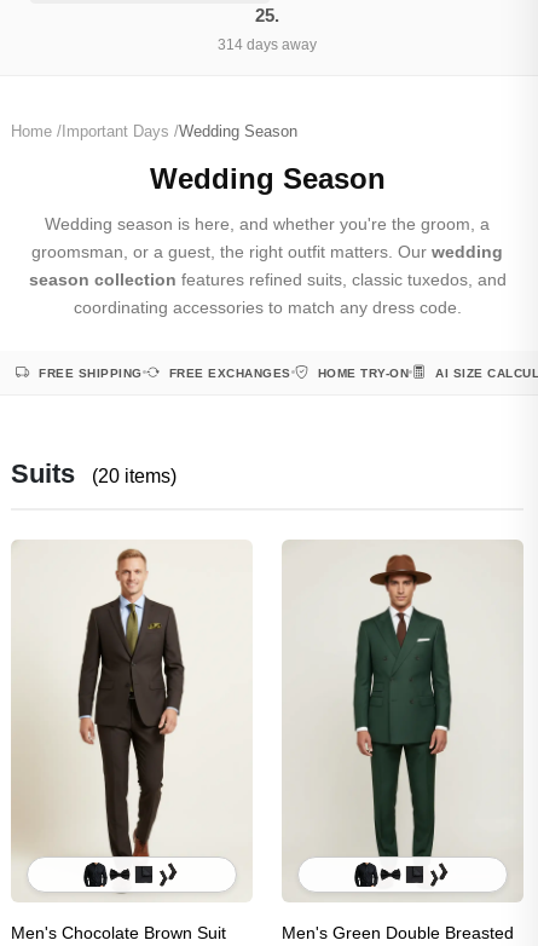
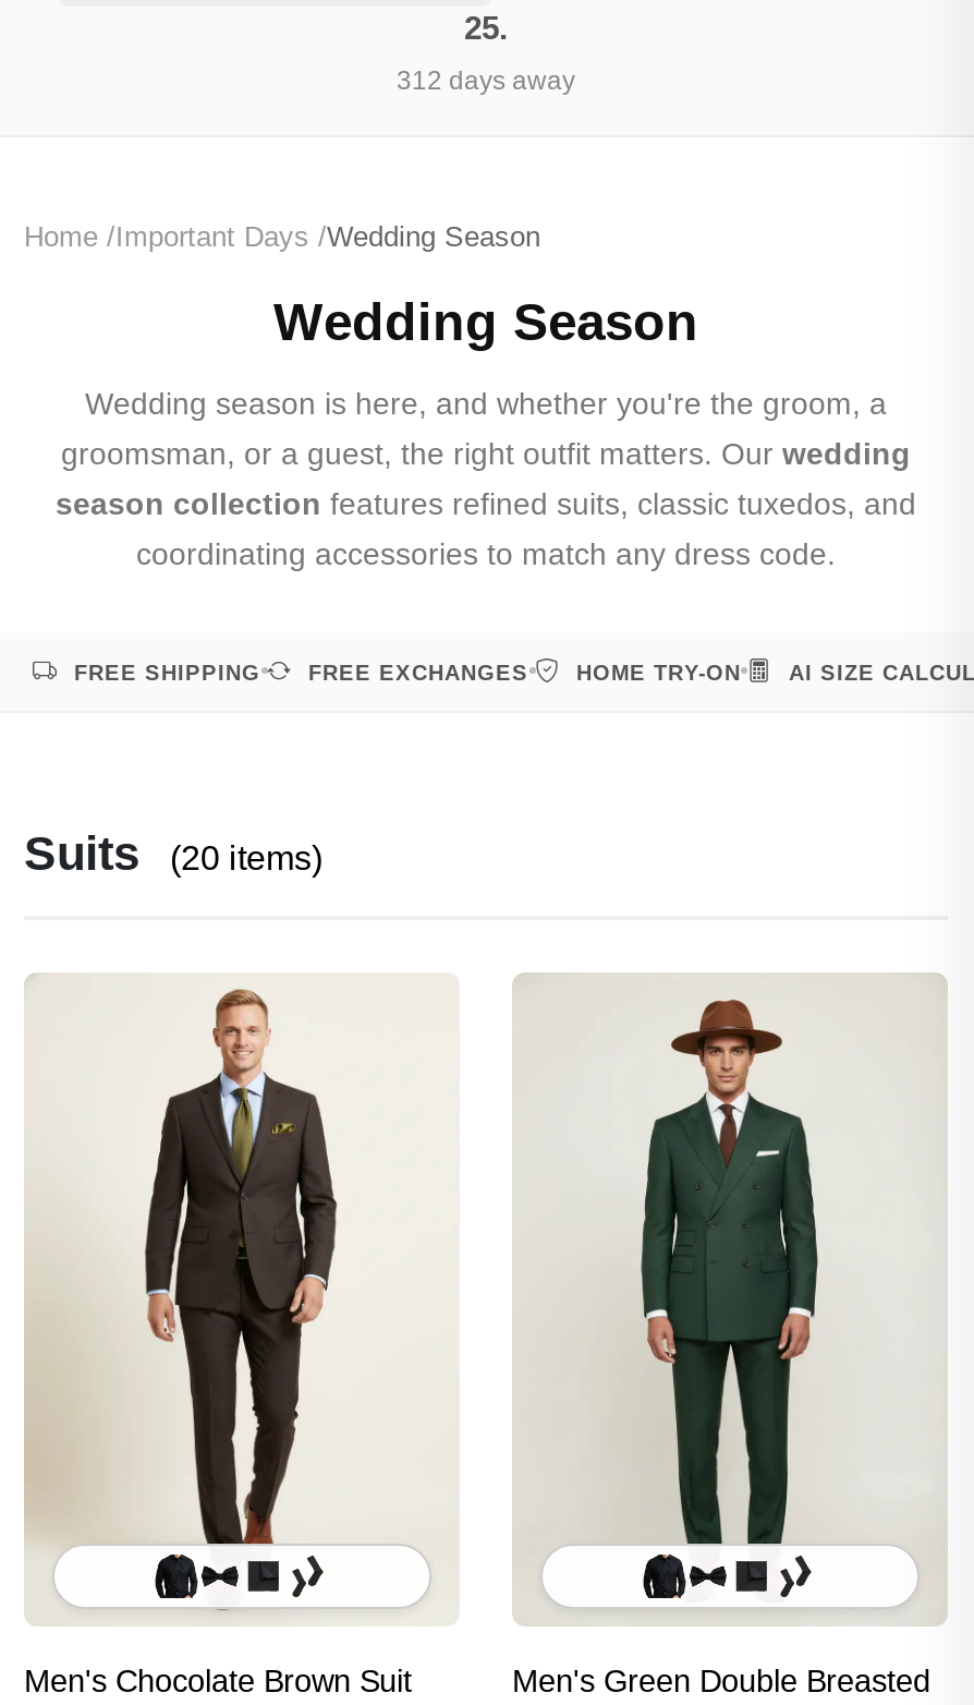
[218,36,317,53] 314 days away -> [397,64,575,95] 312 days away

